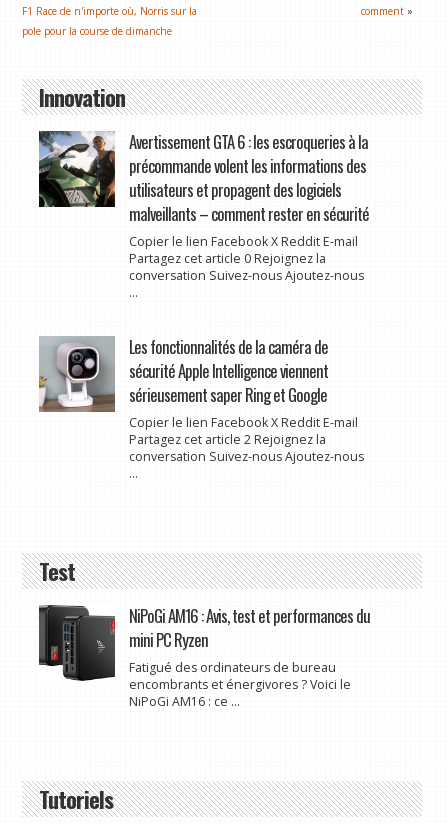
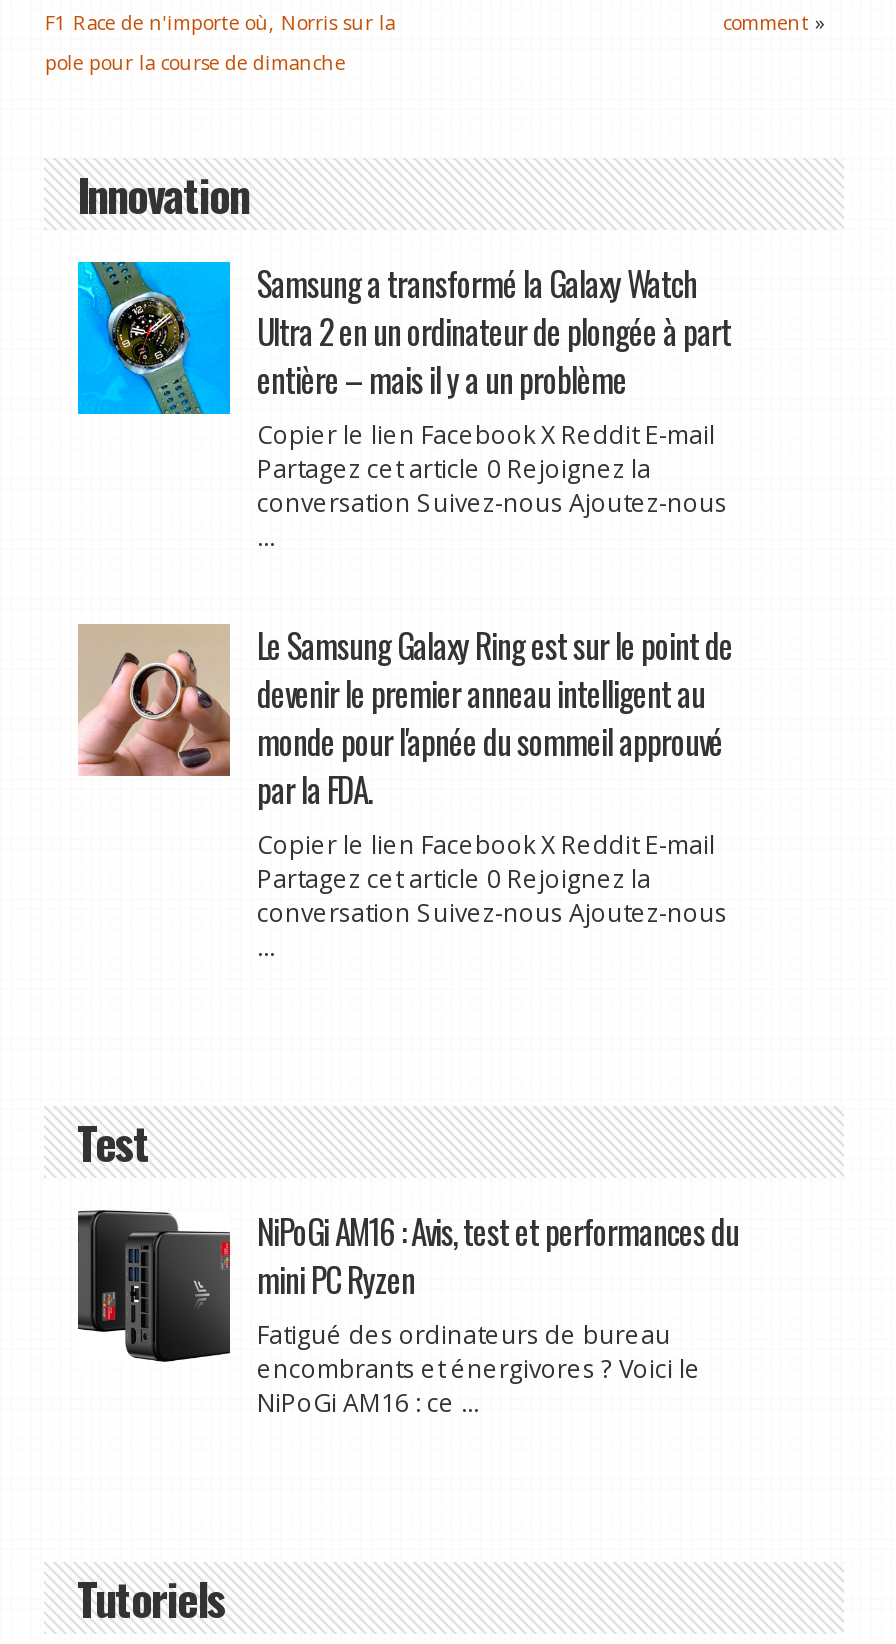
[38,129,368,226] [image] | Avertissement GTA 6 : les escroqueries à la | précommande volent les informations des | utilisateurs et propagent des logiciels | malveillants – comment rester en sécurité -> [76,258,731,416] [image] | Samsung a transformé la Galaxy Watch | Ultra 2 en un ordinateur de plongée à part | entière – mais il y a un problème
moved [128,233,363,284] -> [257,418,727,520]: Copier le lien Facebook X Reddit E-mail | Partagez cet article 0 Rejoignez la | conversation Suivez-nous Ajoutez-nous
[38,334,327,412] [image] | Les fonctionnalités de la caméra de | sécurité Apple Intelligence viennent | sérieusement saper Ring et Google -> [80,620,733,814] [image] | Le Samsung Galaxy Ring est sur le point de | devenir le premier anneau intelligent au | monde pour l'apnée du sommeil approuvé | par la FDA.
[128,431,325,448] Partagez cet article 2 Rejoignez la -> [257,862,651,896] Partagez cet article 0 Rejoignez la

